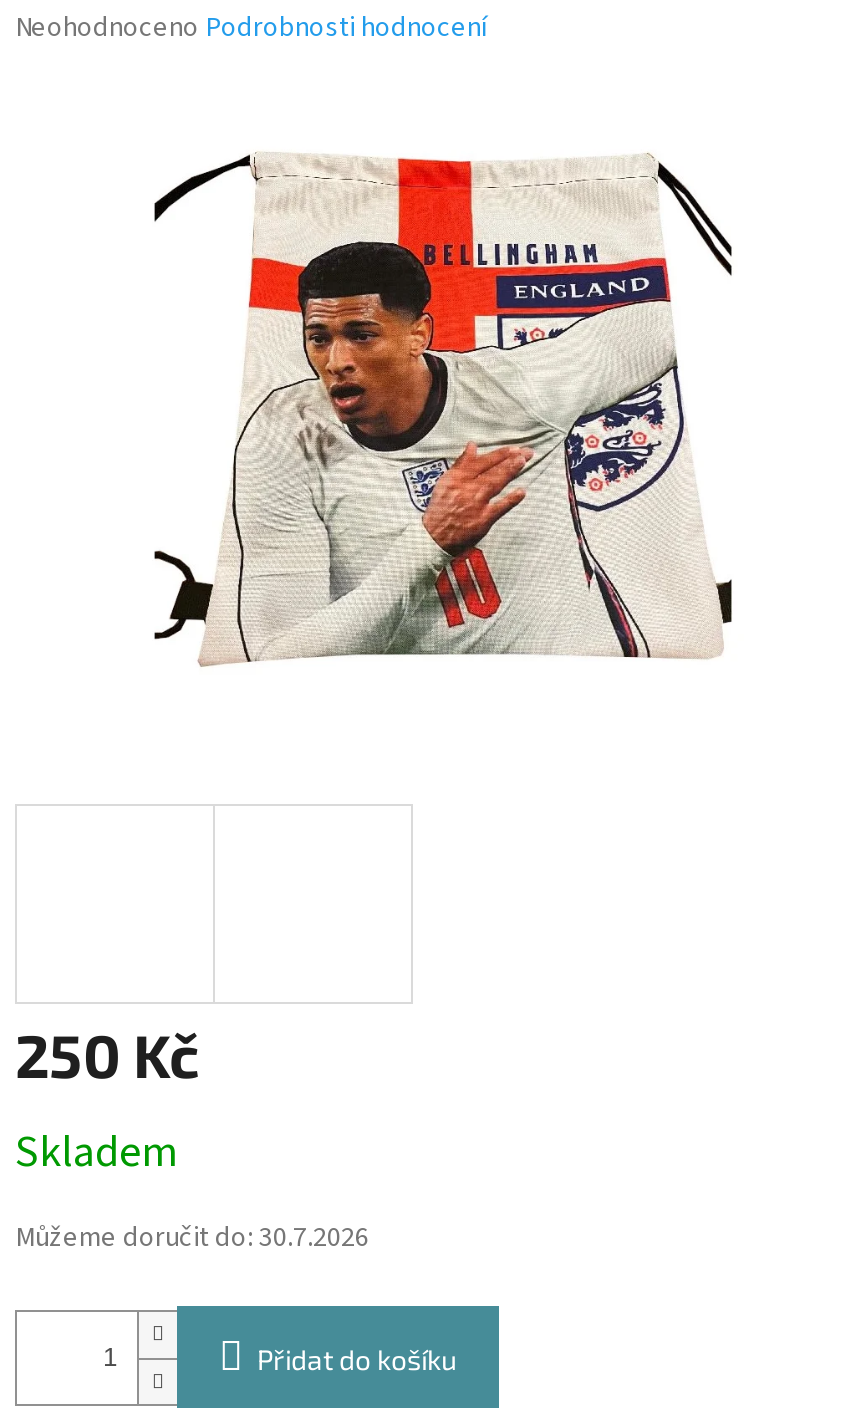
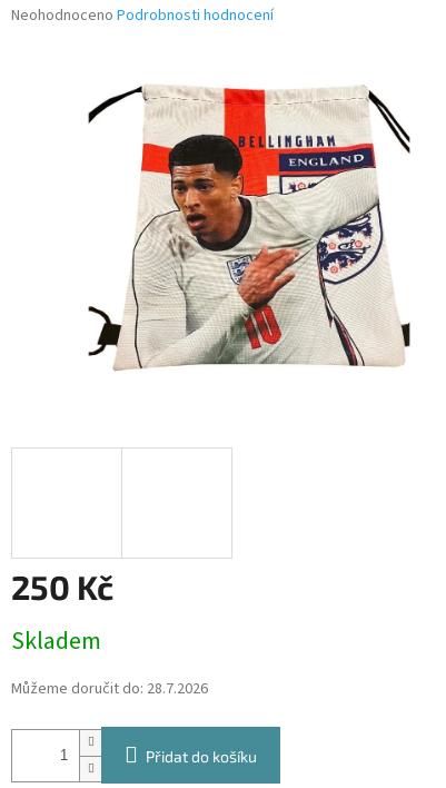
[15,1219,369,1259] Můžeme doručit do: 30.7.2026 -> [11,678,208,701] Můžeme doručit do: 28.7.2026

